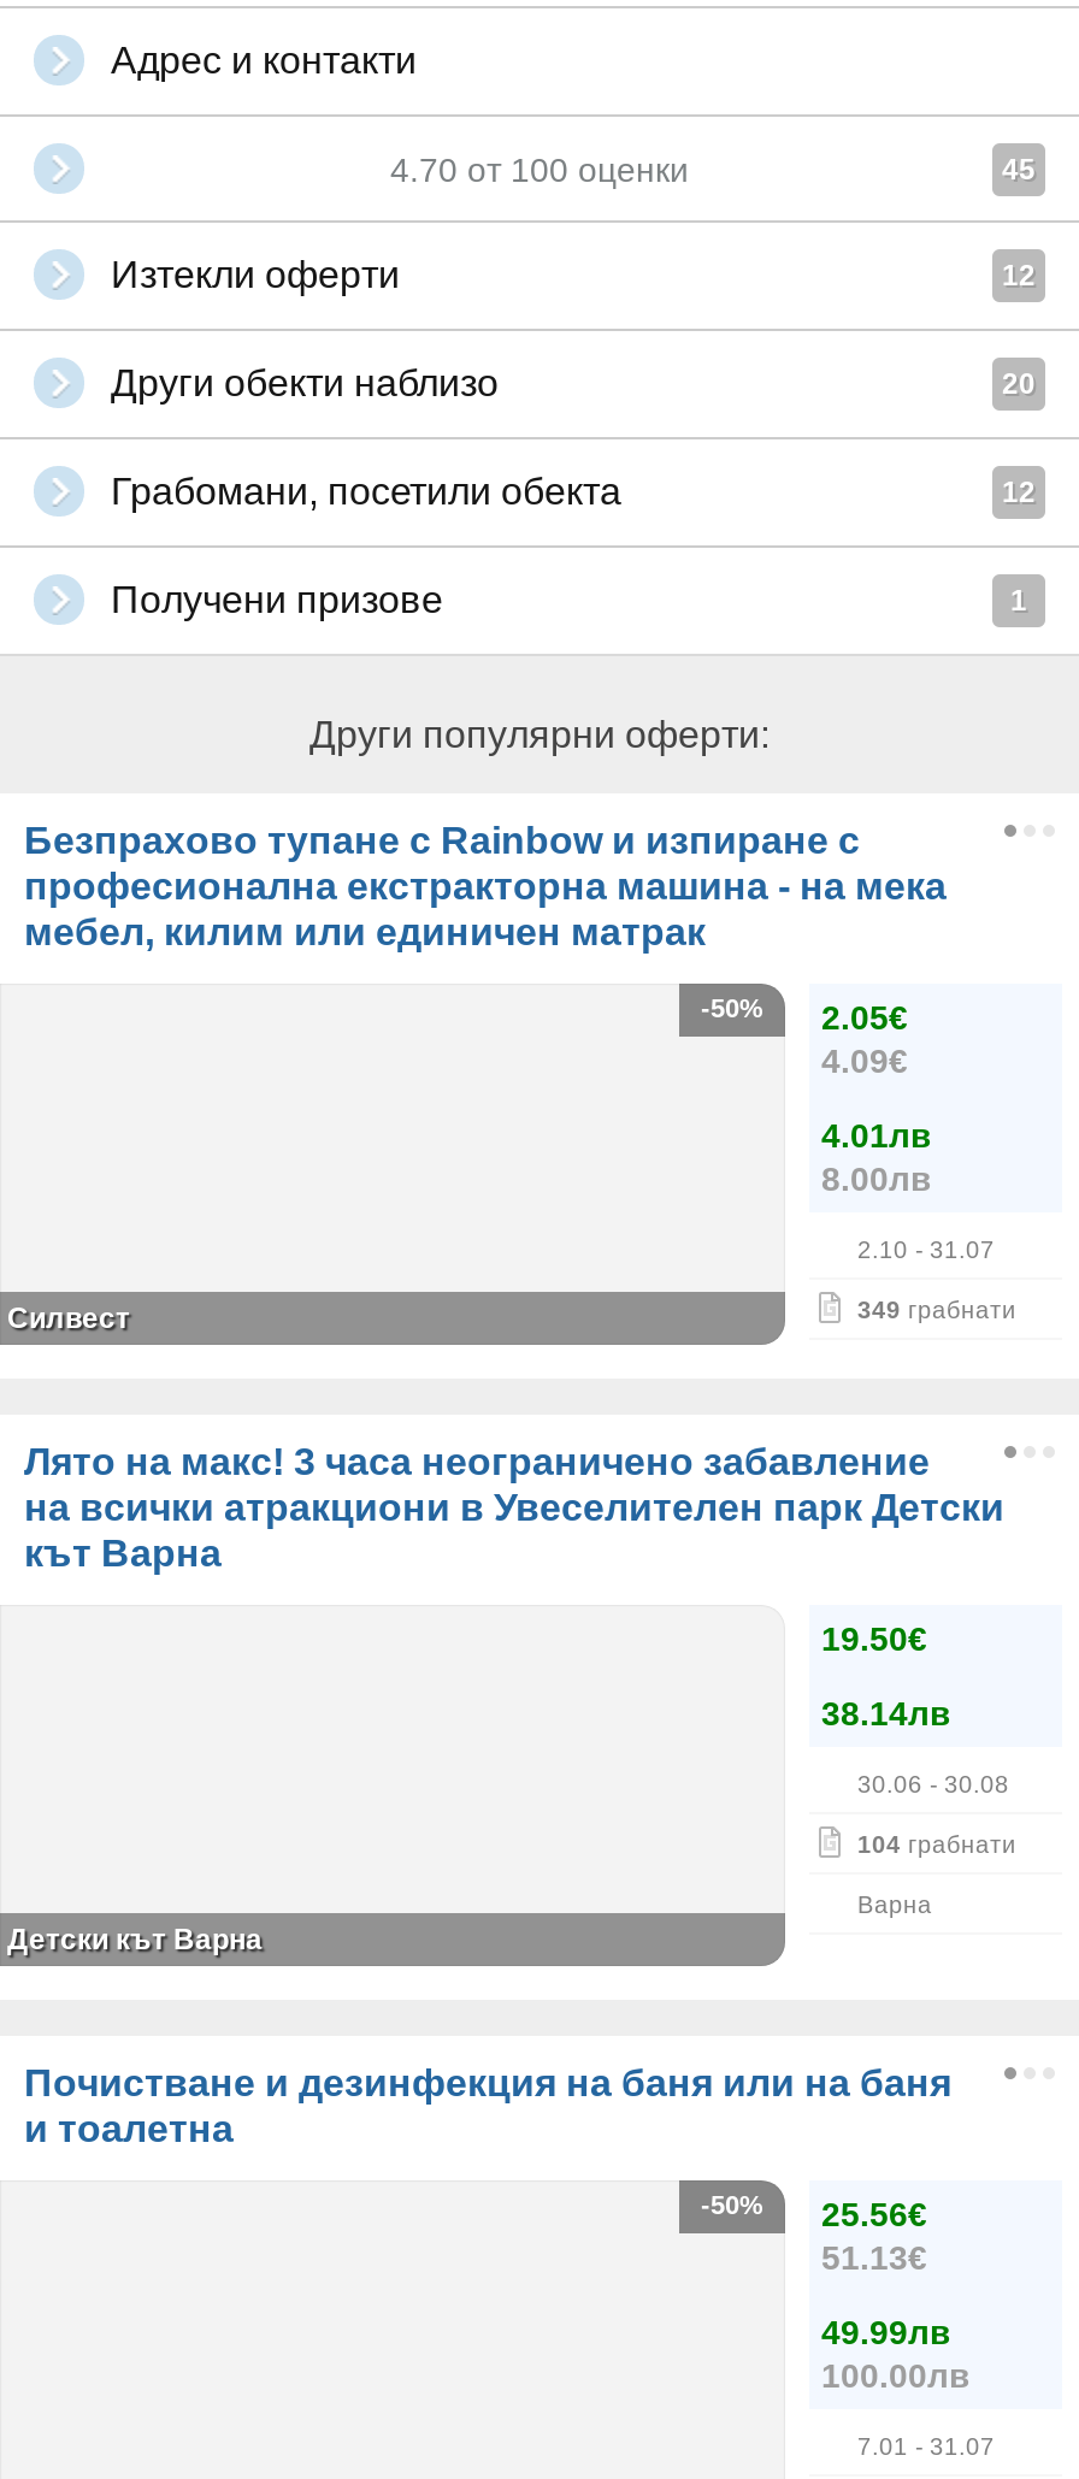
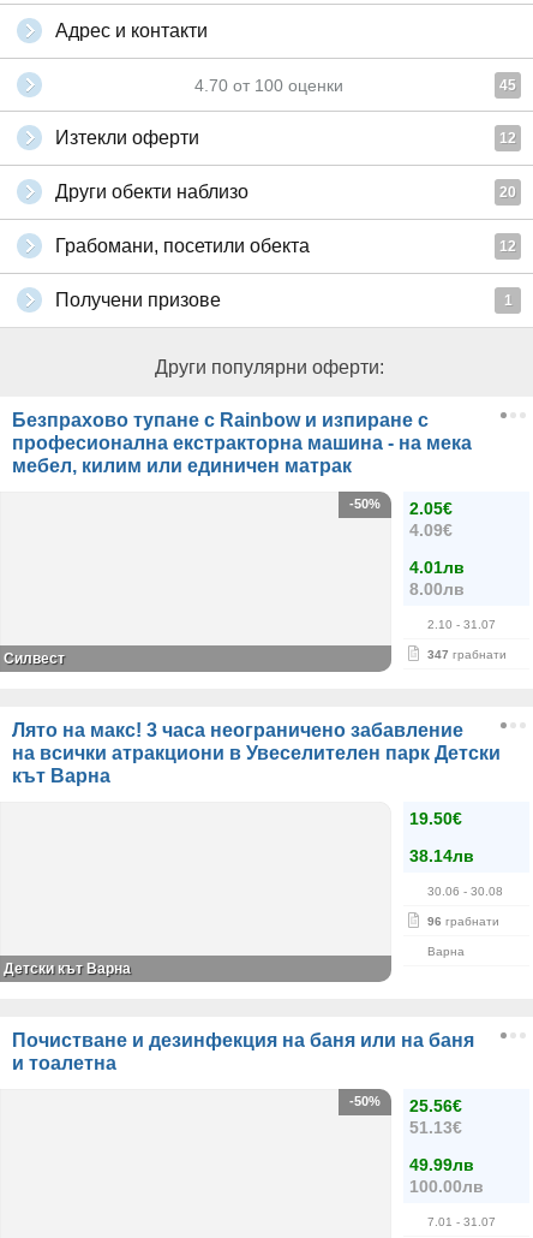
[857,1297,1016,1323] 349 грабнати -> [427,648,507,661] 347 грабнати
[857,1831,1016,1858] 104 грабнати -> [427,915,499,928] 96 грабнати

